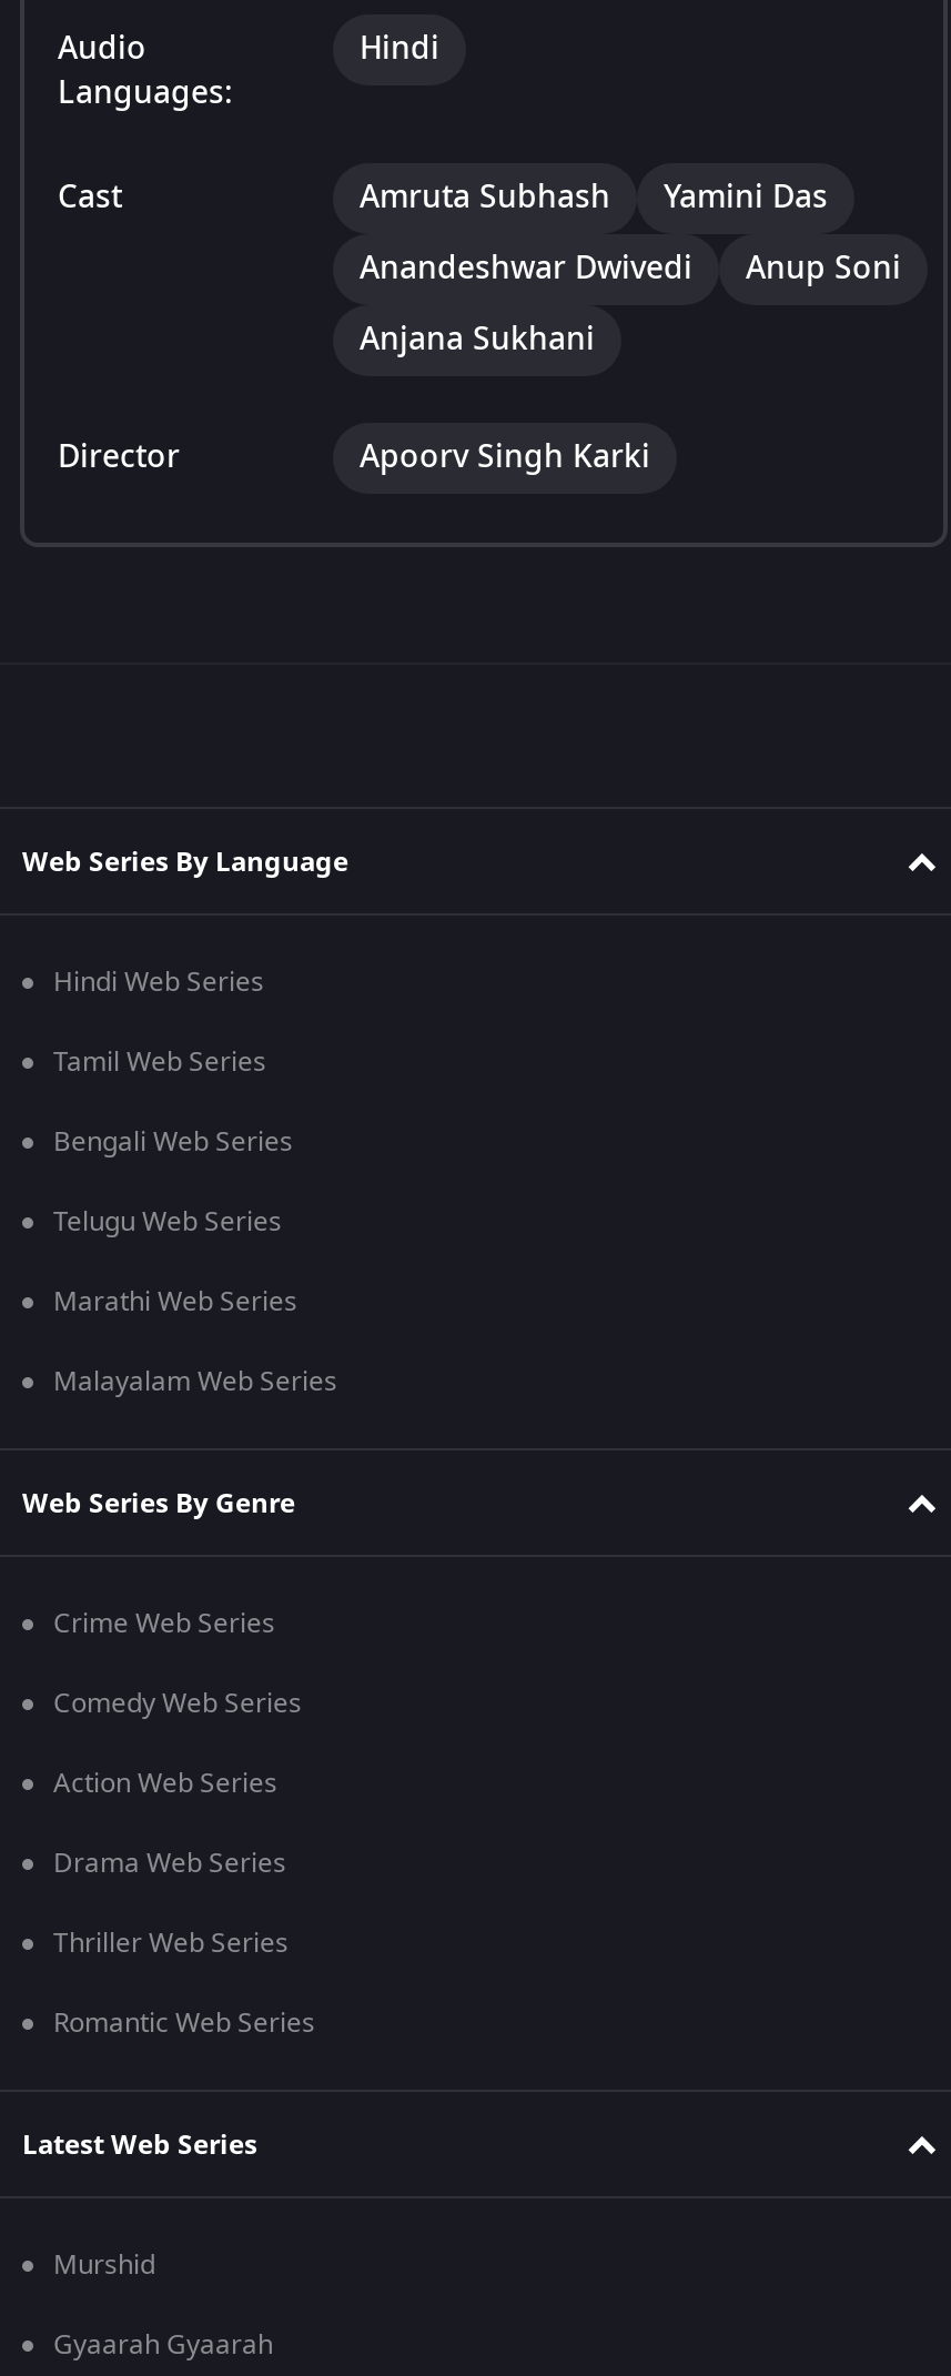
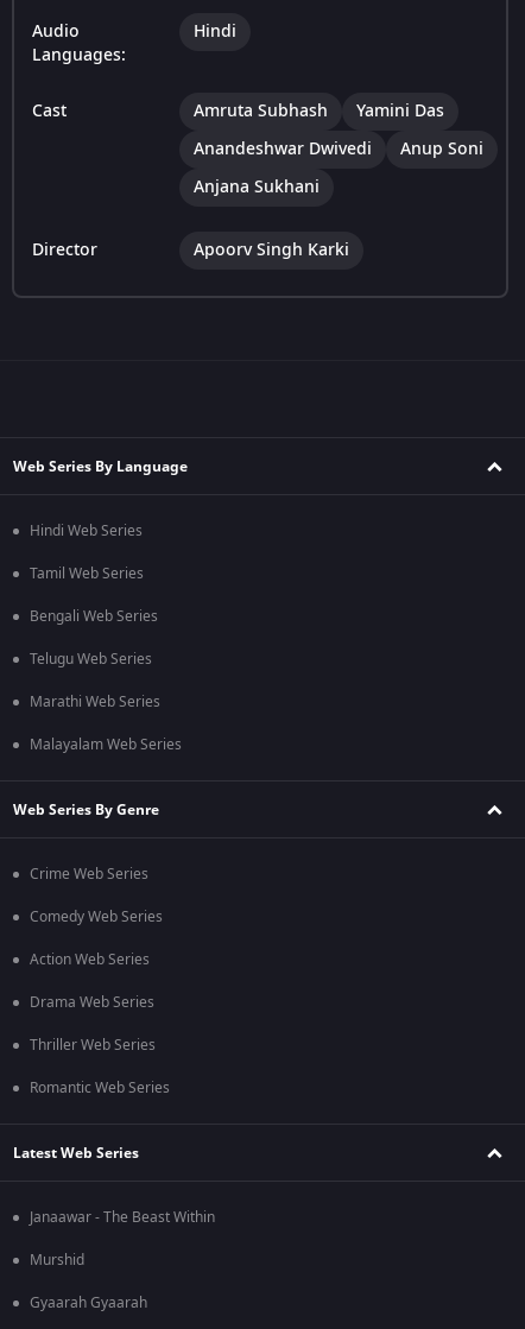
none -> [30,1207,215,1228] Janaawar - The Beast Within

